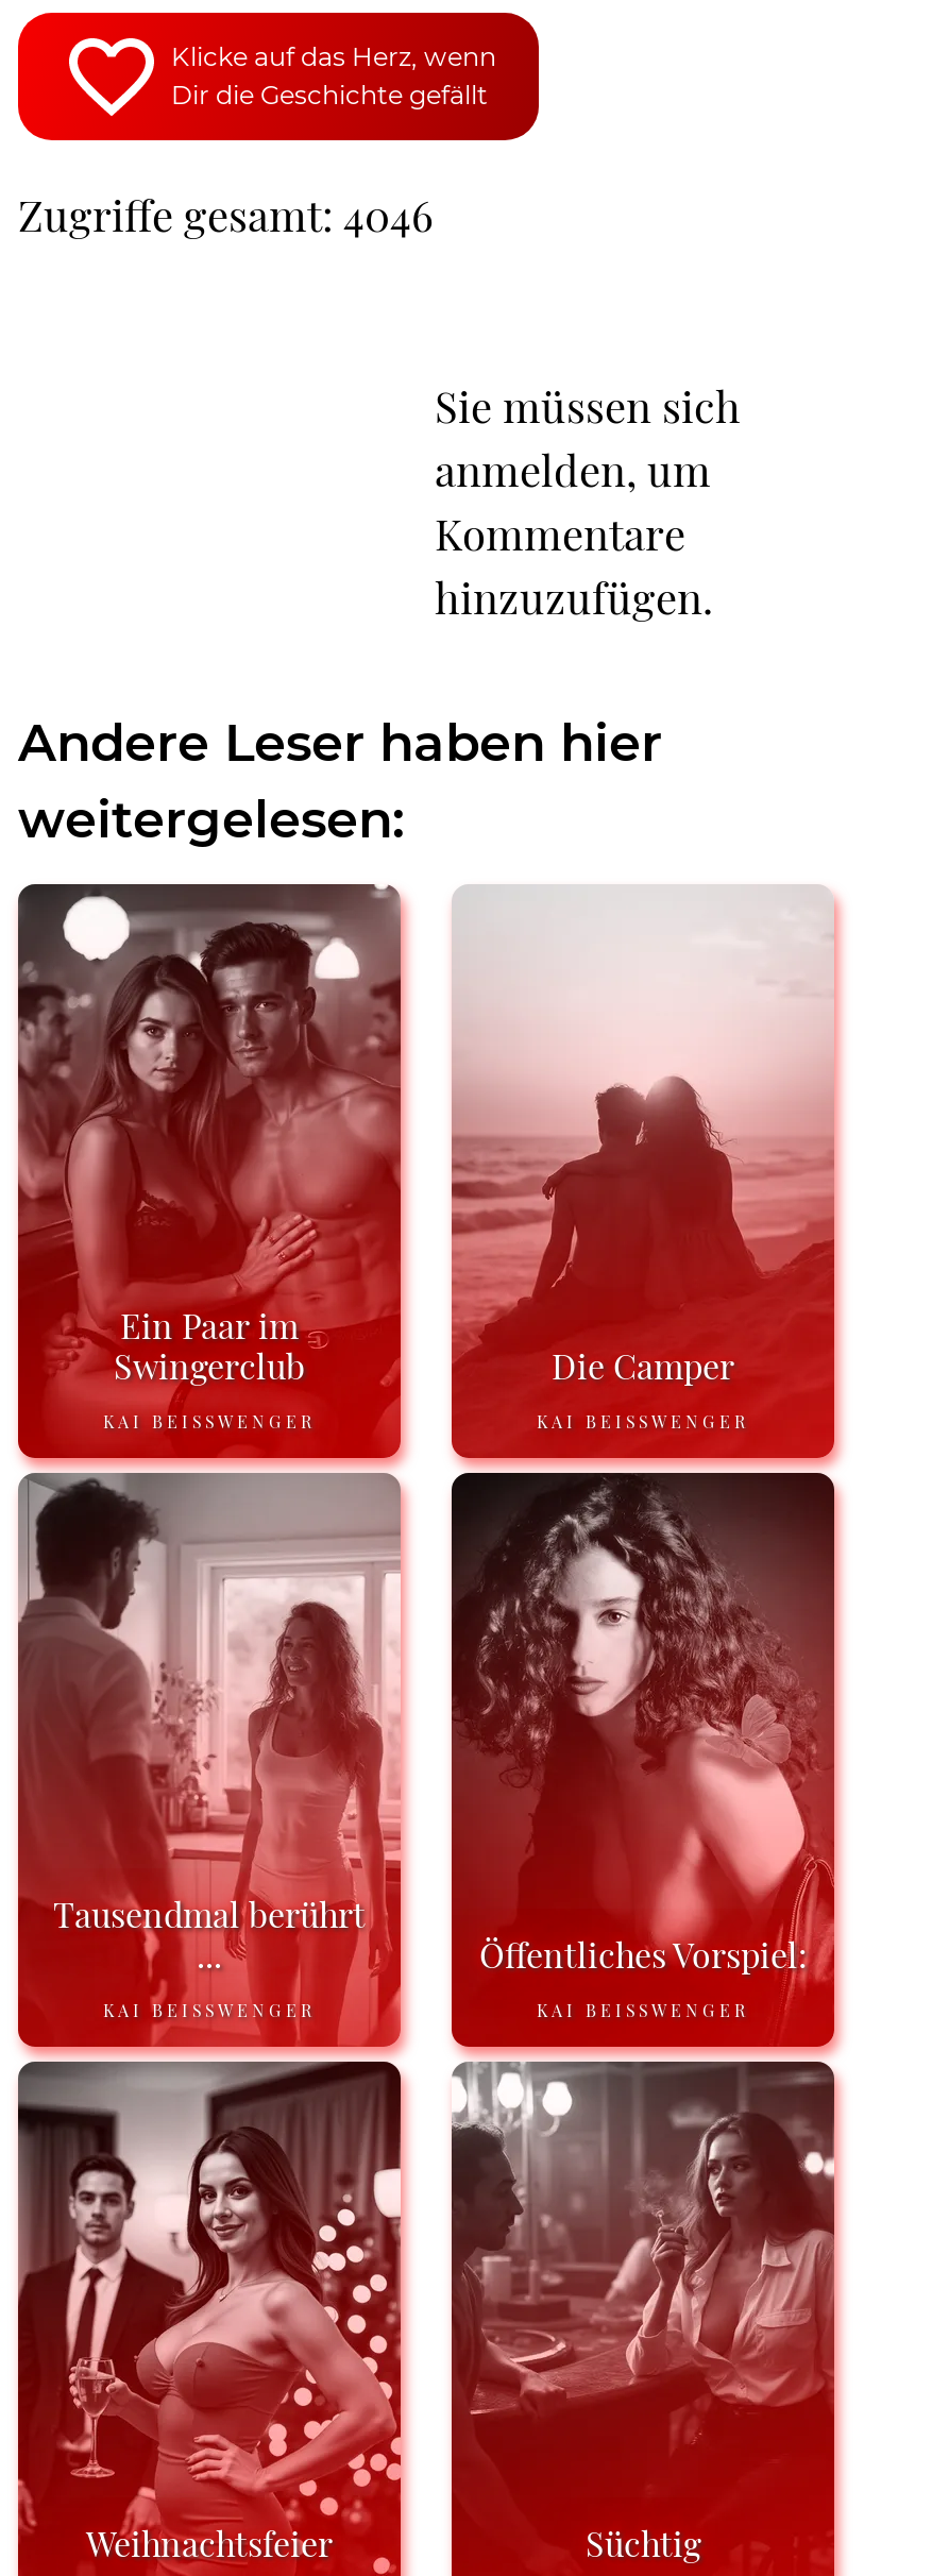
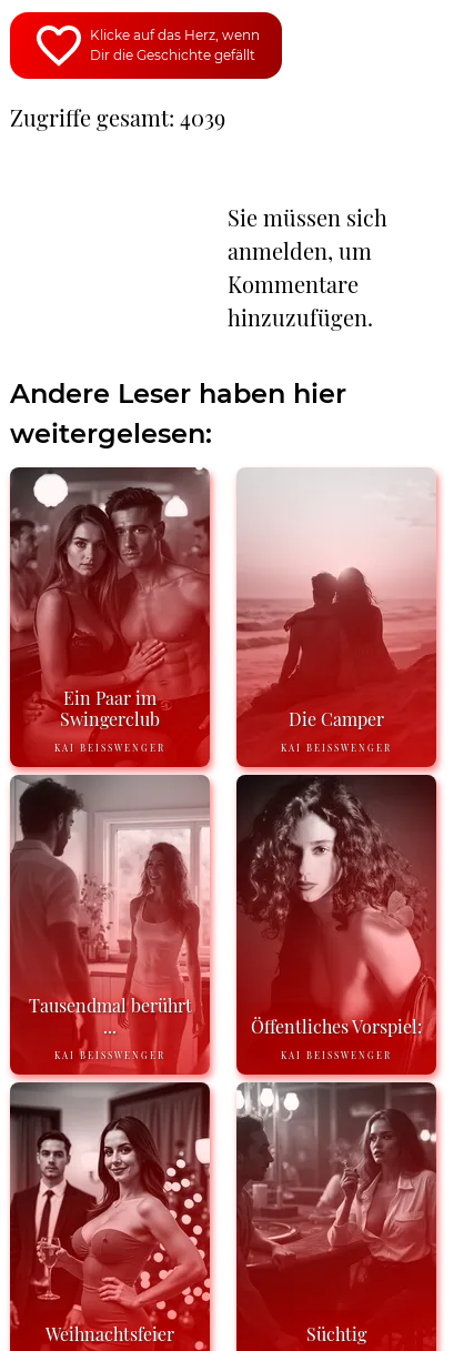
[18,185,433,242] Zugriffe gesamt: 4046 -> [10,102,225,132] Zugriffe gesamt: 4039

